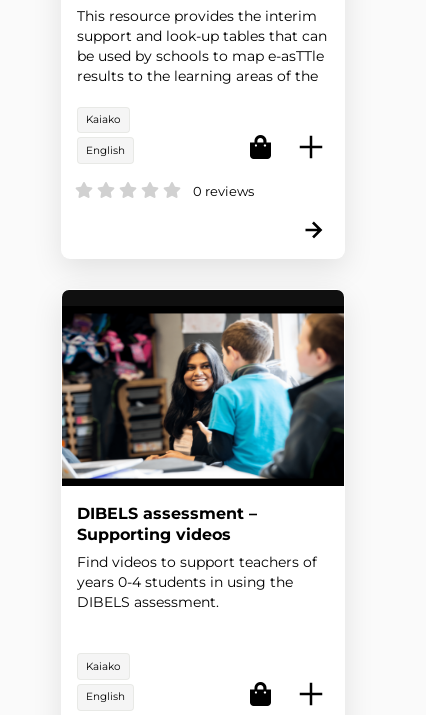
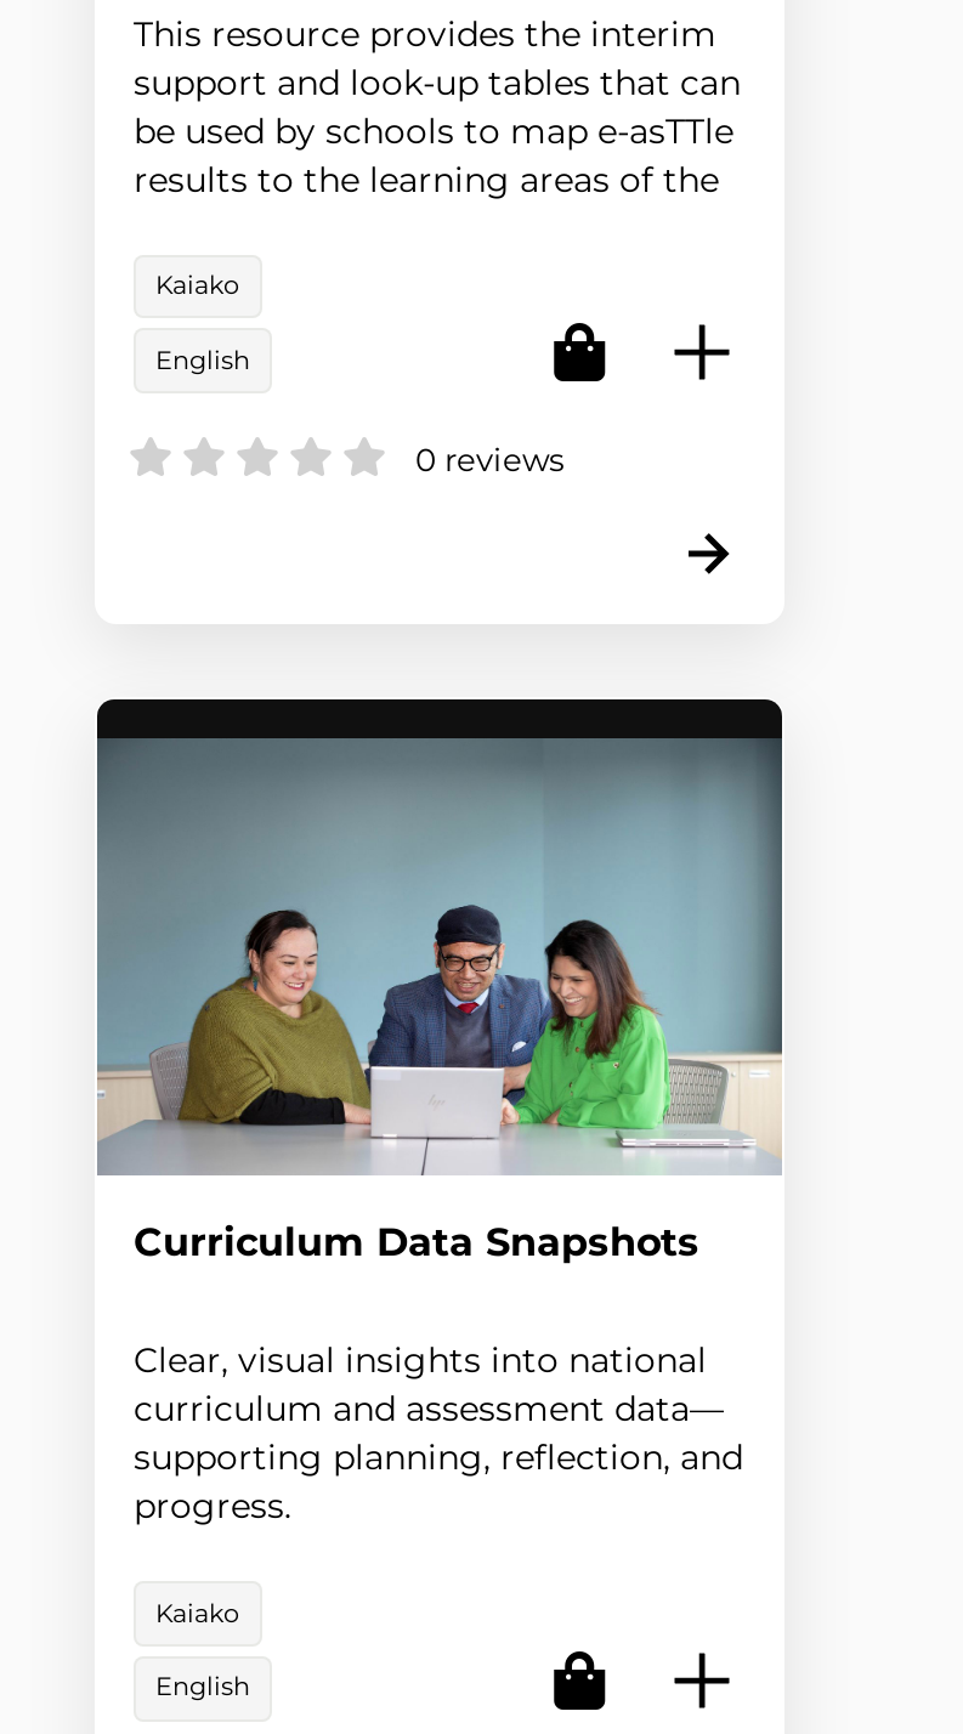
[61,306,345,544] [image] | DIBELS assessment – | Supporting videos -> [95,736,784,1265] [image] | Curriculum Data Snapshots
[77,553,317,611] Find videos to support teachers of | years 0-4 students in using the | DIBELS assessment. -> [134,1339,743,1528] Clear, visual insights into national | curriculum and assessment data— | supporting planning, reflection, and | progress.

